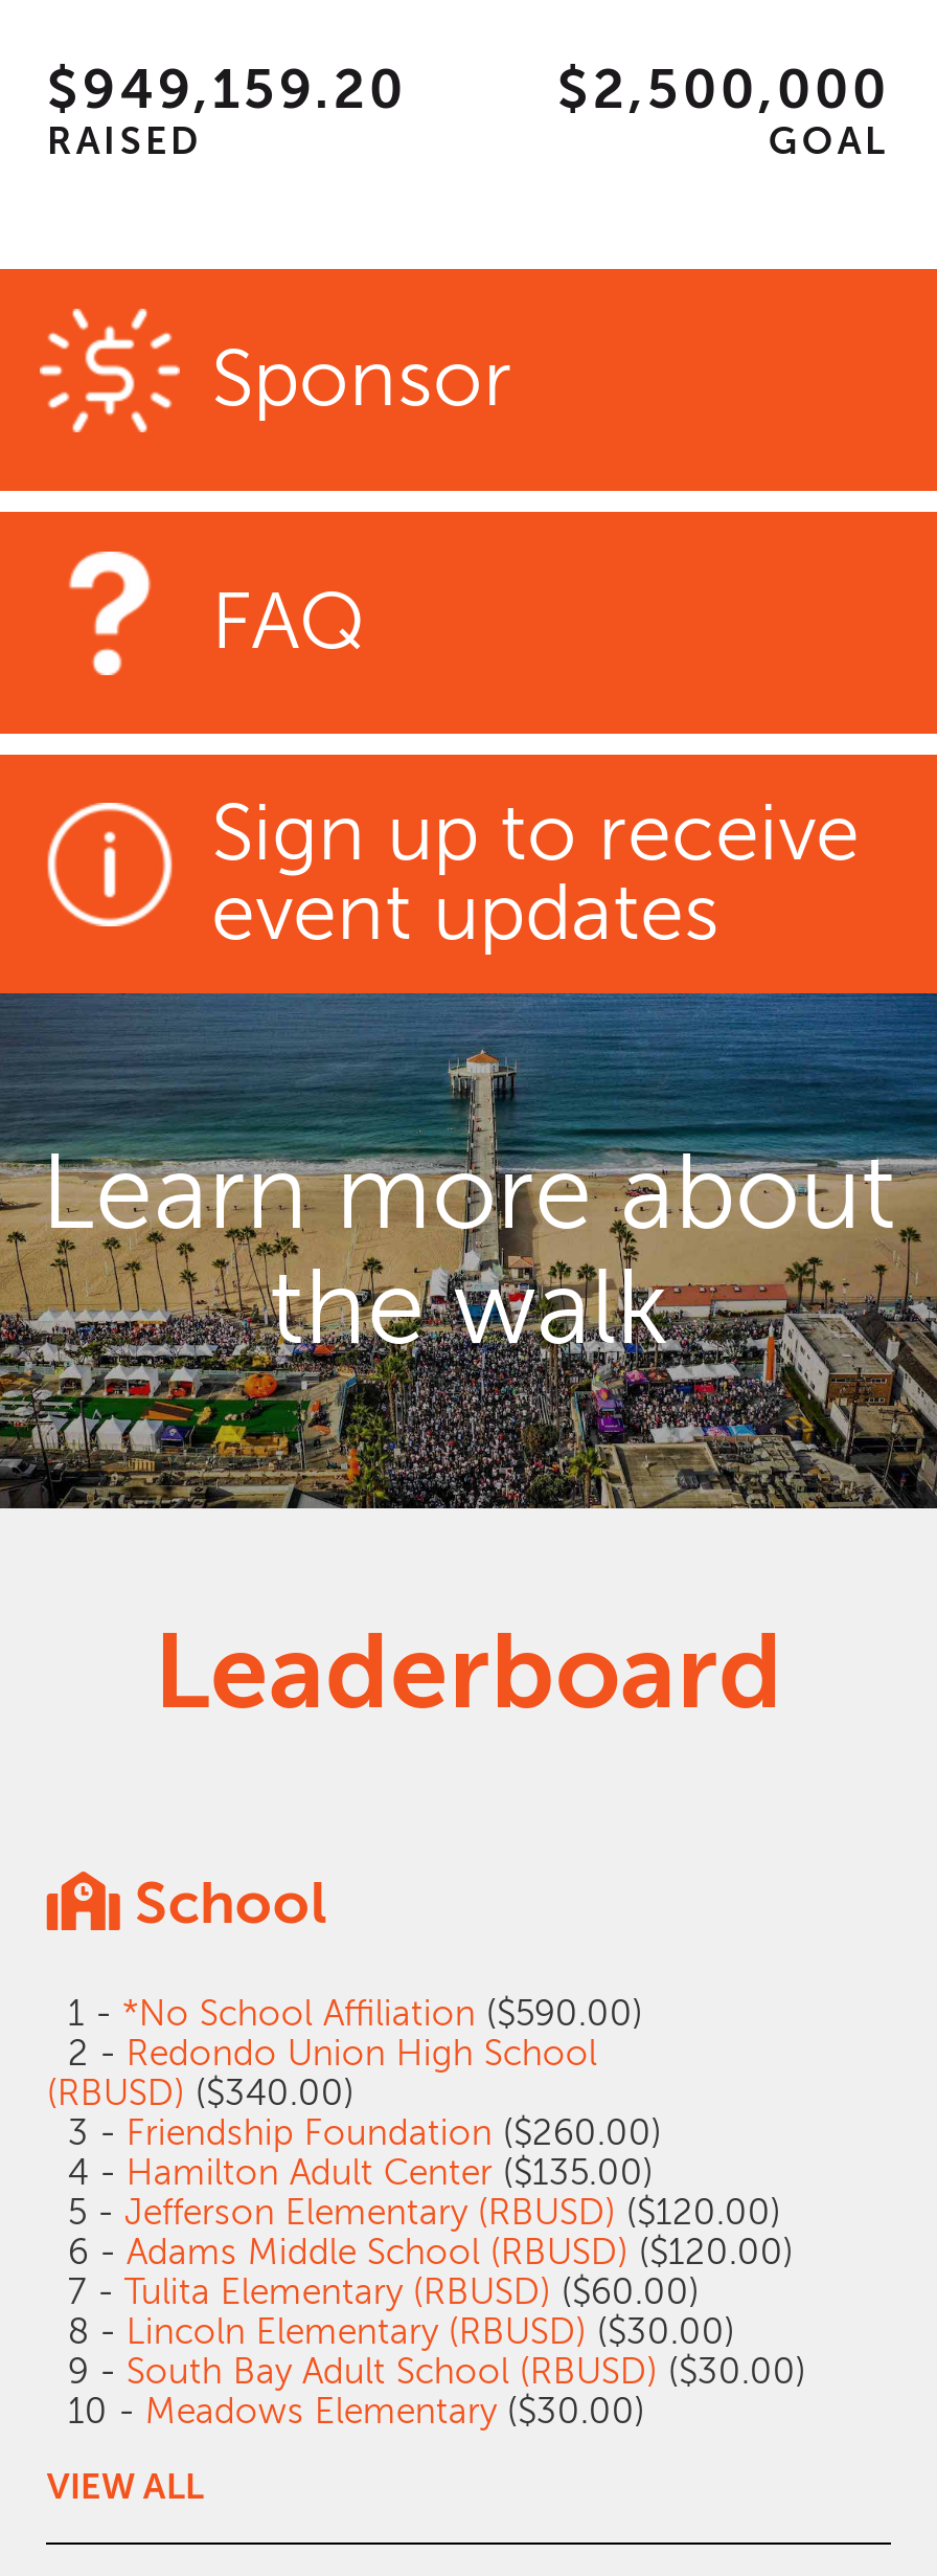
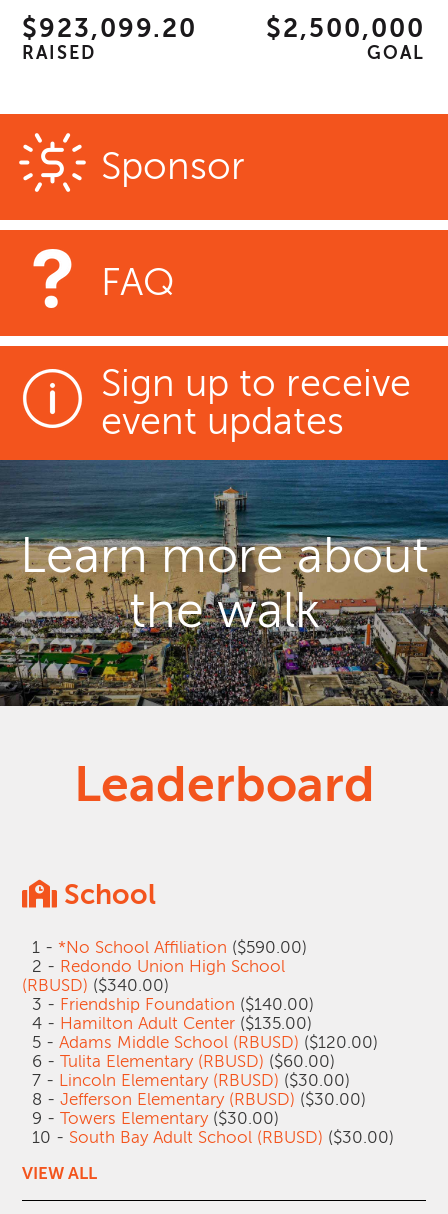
[47,60,407,120] $949,159.20 -> [22,14,197,43] $923,099.20
[47,2113,662,2153] 3 - Friendship Foundation ($260.00) -> [22,995,314,1014] 3 - Friendship Foundation ($140.00)
[47,2193,806,2432] 5 - Jefferson Elementary (RBUSD) ($120.00) | 6 - Adams Middle School (RBUSD) ($120.00) | 7 - Tulita Elementary (RBUSD) ($60.00) | 8 - Lincoln Elementary (RBUSD) ($30.00) | 9 - South Bay Adult School (RBUSD) ($30.00) | 10 - Meadows Elementary ($30.00) -> [22,1033,394,1147] 5 - Adams Middle School (RBUSD) ($120.00) | 6 - Tulita Elementary (RBUSD) ($60.00) | 7 - Lincoln Elementary (RBUSD) ($30.00) | 8 - Jefferson Elementary (RBUSD) ($30.00) | 9 - Towers Elementary ($30.00) | 10 - South Bay Adult School (RBUSD) ($30.00)

